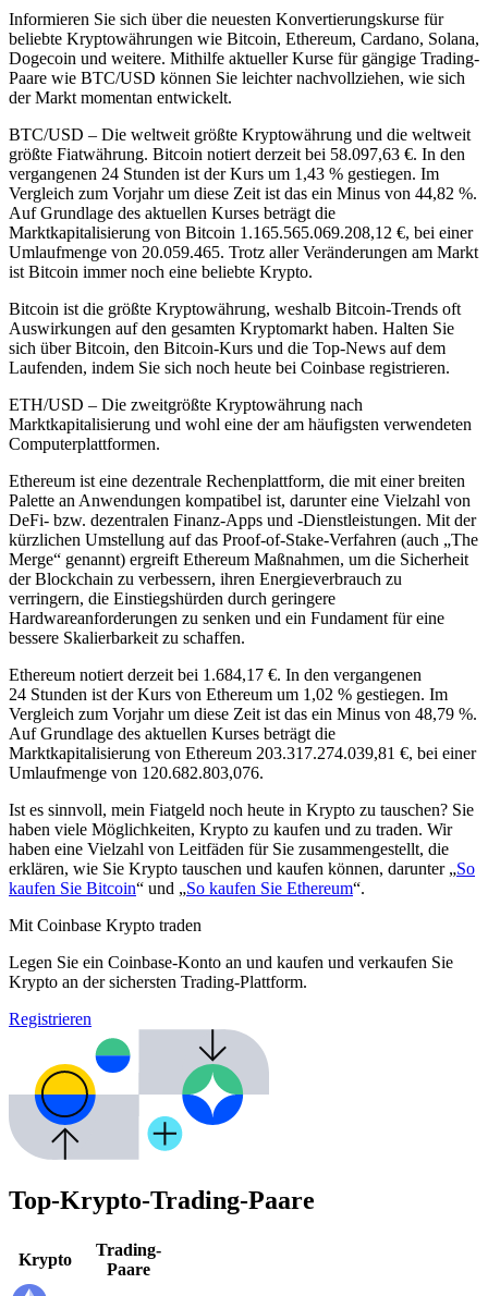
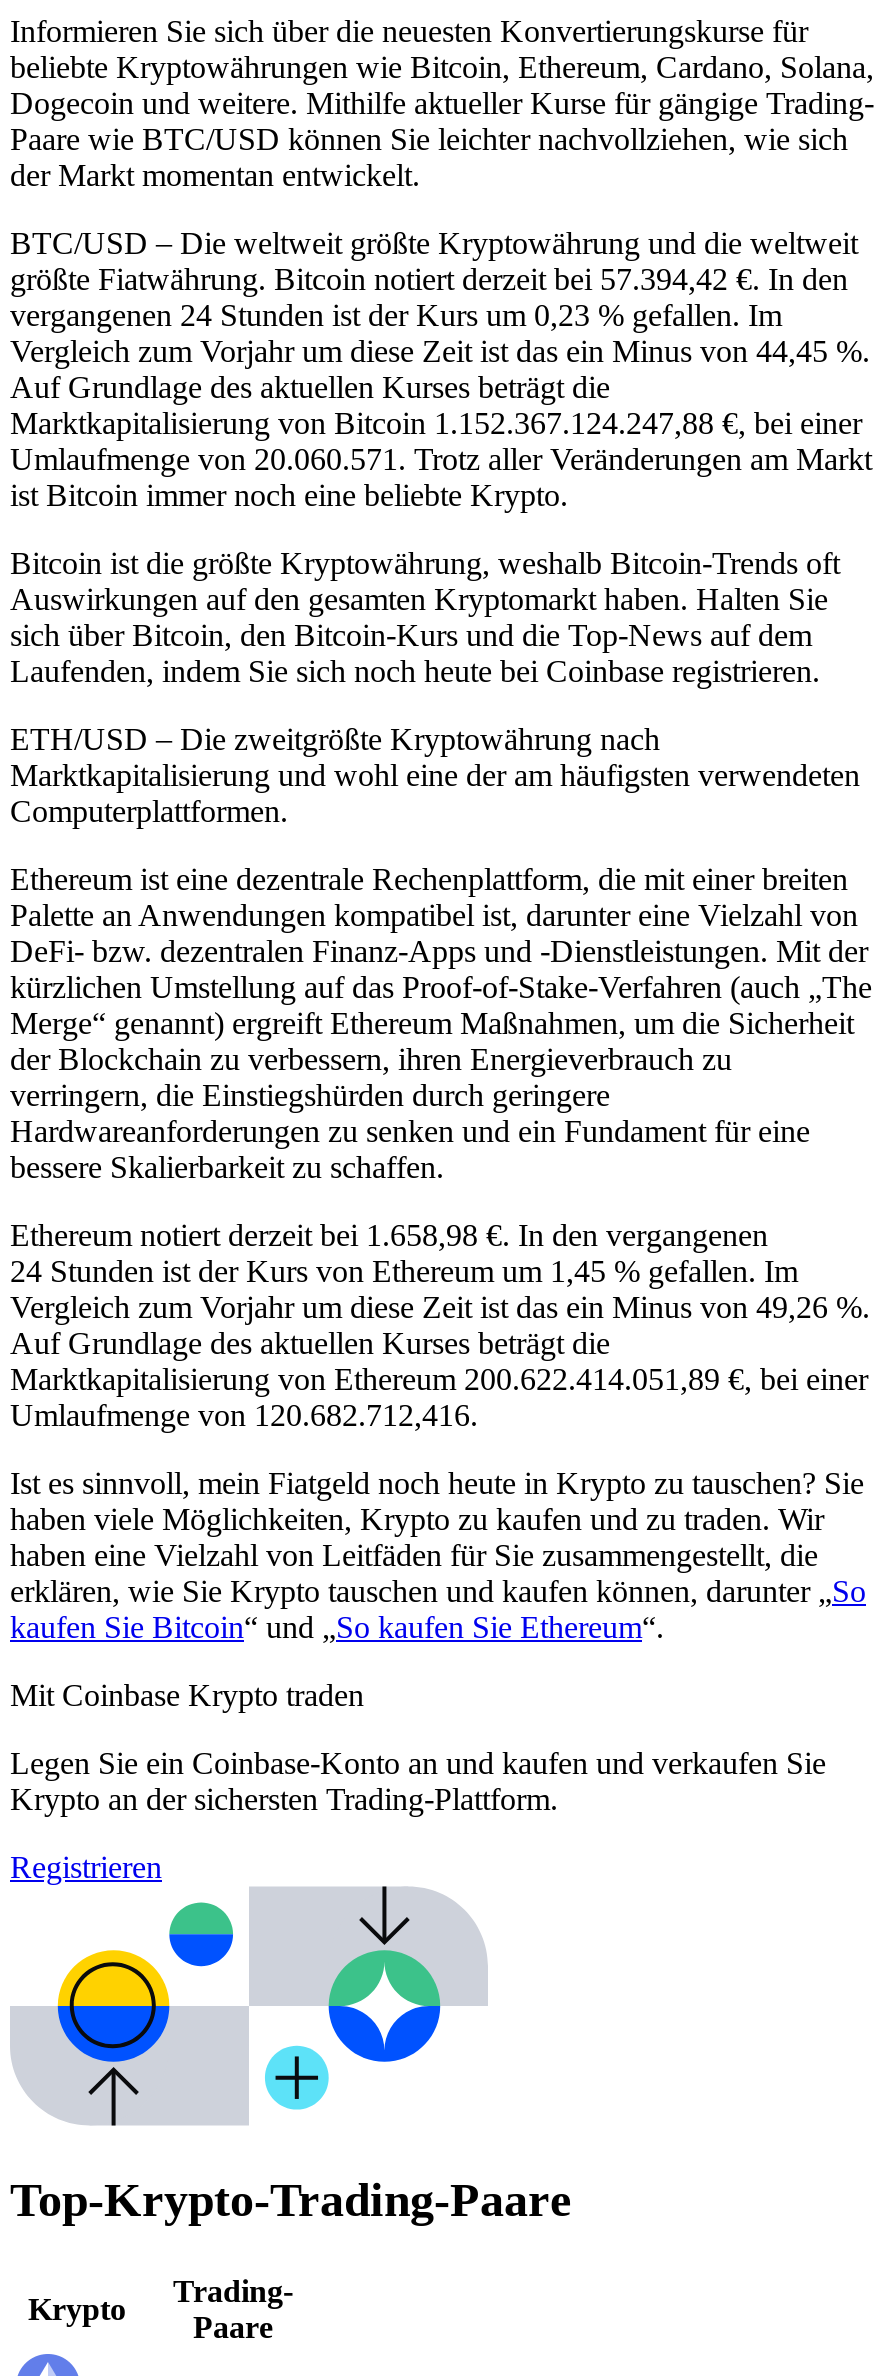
[9,145,465,163] größte Fiatwährung. Bitcoin notiert derzeit bei 58.097,63 €. In den -> [10,262,848,296] größte Fiatwährung. Bitcoin notiert derzeit bei 57.394,42 €. In den
[9,164,439,183] vergangenen 24 Stunden ist der Kurs um 1,43 % gestiegen. Im -> [10,298,782,332] vergangenen 24 Stunden ist der Kurs um 0,23 % gefallen. Im
[9,184,477,202] Vergleich zum Vorjahr um diese Zeit ist das ein Minus von 44,82 %. -> [10,334,870,368] Vergleich zum Vorjahr um diese Zeit ist das ein Minus von 44,45 %.
[9,223,473,242] Marktkapitalisierung von Bitcoin 1.165.565.069.208,12 €, bei einer -> [10,406,862,440] Marktkapitalisierung von Bitcoin 1.152.367.124.247,88 €, bei einer
[9,243,478,261] Umlaufmenge von 20.059.465. Trotz aller Veränderungen am Markt -> [10,442,872,476] Umlaufmenge von 20.060.571. Trotz aller Veränderungen am Markt
[9,665,422,684] Ethereum notiert derzeit bei 1.684,17 €. In den vergangenen -> [10,1218,768,1252] Ethereum notiert derzeit bei 1.658,98 €. In den vergangenen
[9,685,448,703] 24 Stunden ist der Kurs von Ethereum um 1,02 % gestiegen. Im -> [10,1254,798,1288] 24 Stunden ist der Kurs von Ethereum um 1,45 % gefallen. Im
[9,705,477,723] Vergleich zum Vorjahr um diese Zeit ist das ein Minus von 48,79 %. -> [10,1290,870,1324] Vergleich zum Vorjahr um diese Zeit ist das ein Minus von 49,26 %.
[9,744,476,762] Marktkapitalisierung von Ethereum 203.317.274.039,81 €, bei einer -> [10,1362,868,1396] Marktkapitalisierung von Ethereum 200.622.414.051,89 €, bei einer
[9,763,264,782] Umlaufmenge von 120.682.803,076. -> [10,1398,478,1432] Umlaufmenge von 120.682.712,416.

